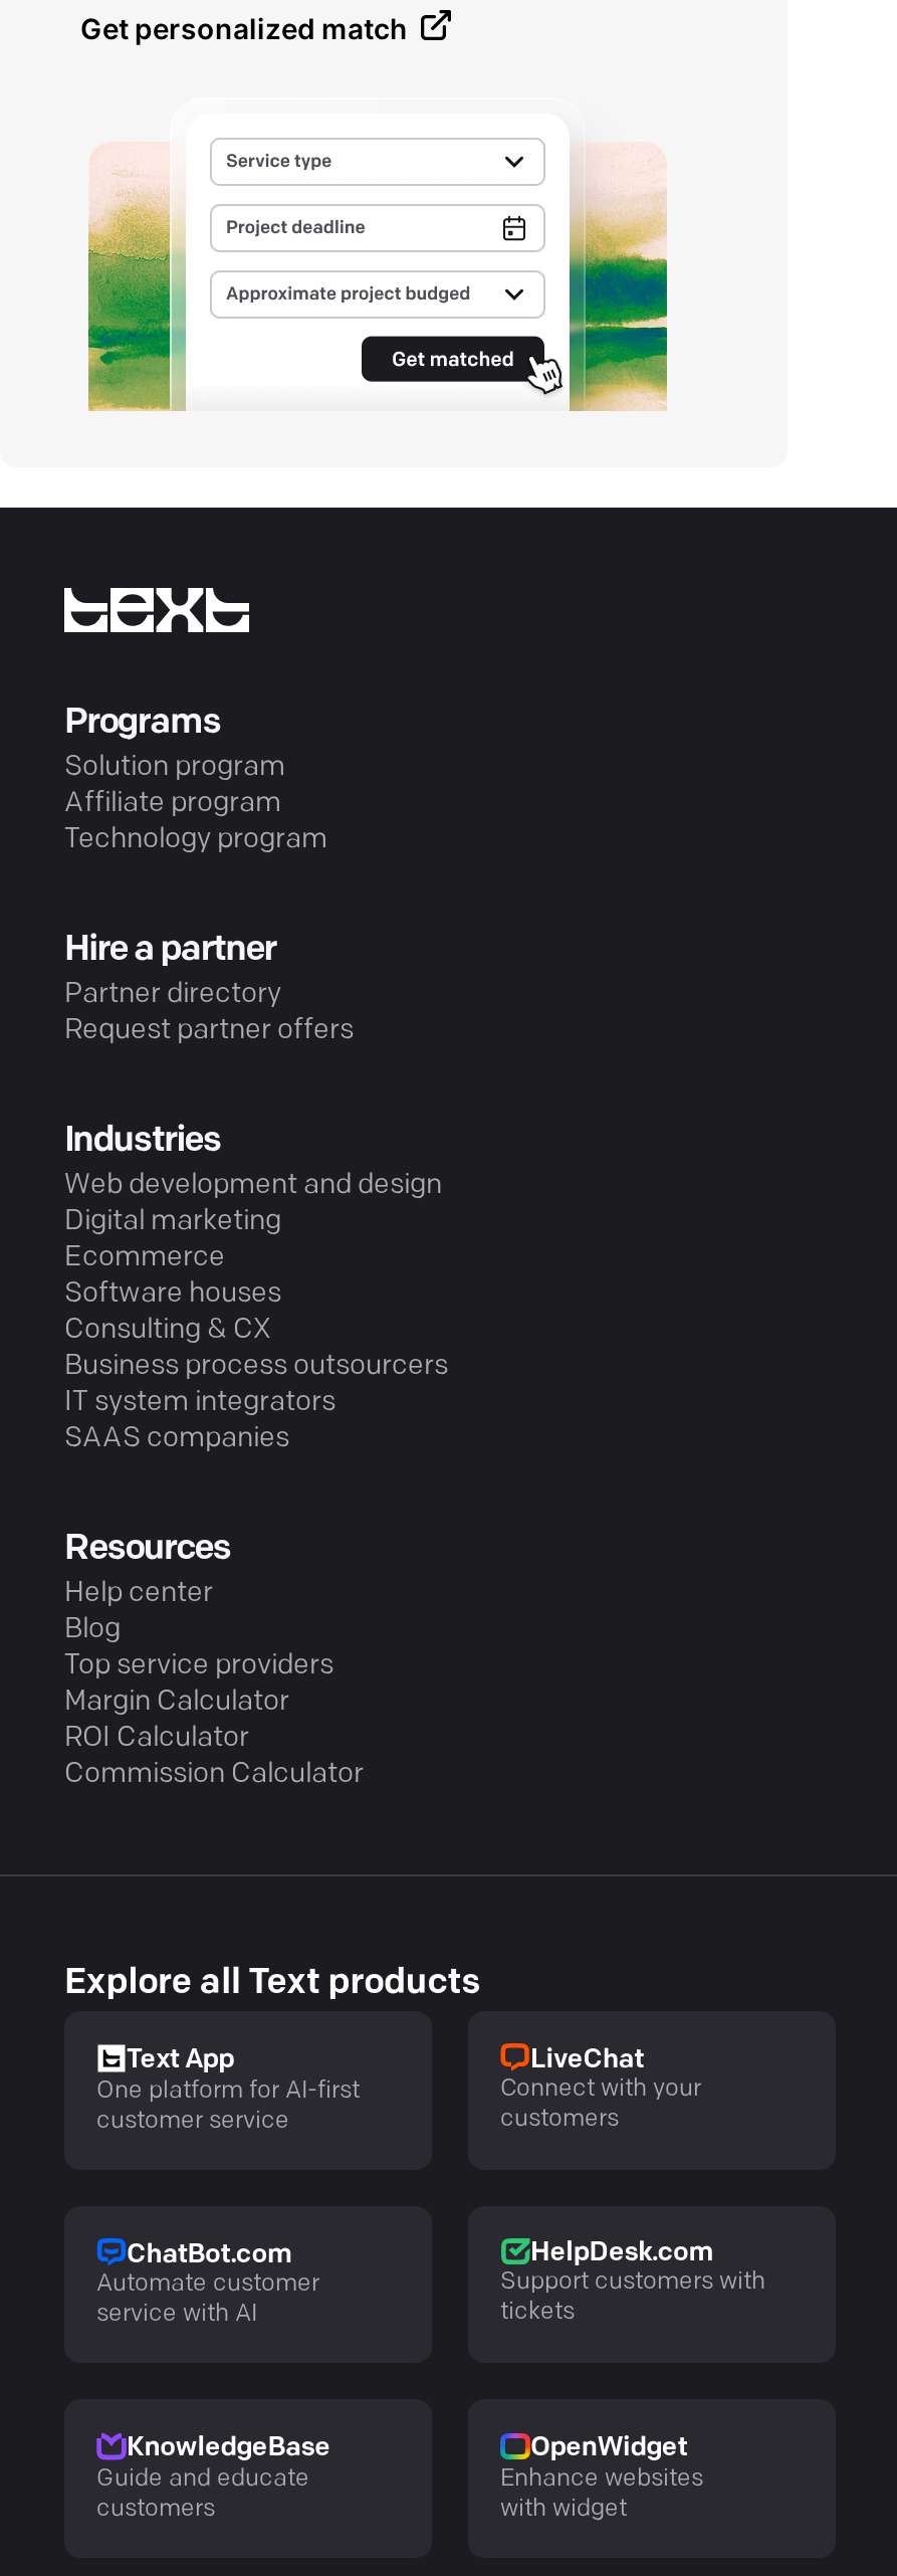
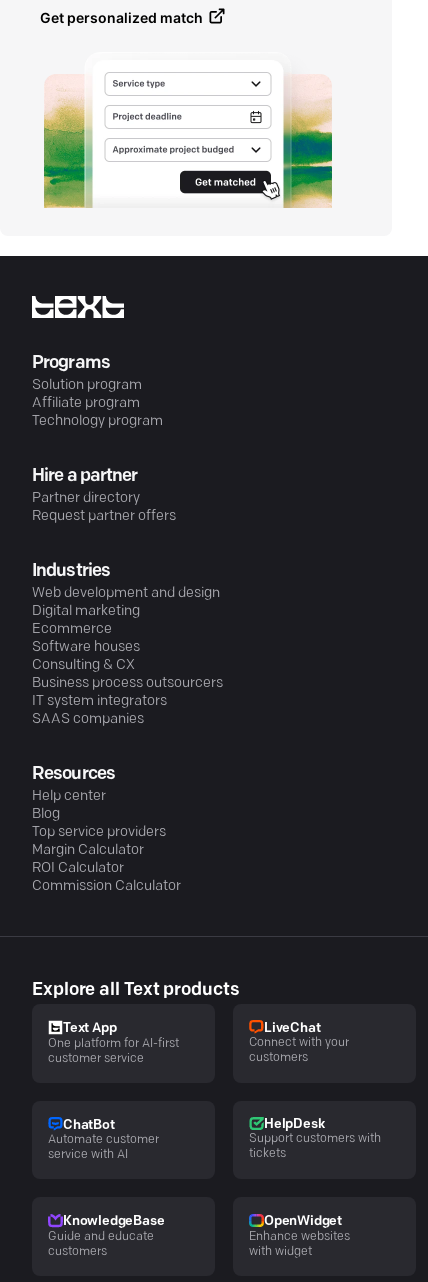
[127,2242,291,2268] ChatBot.com -> [63,1119,115,1132] ChatBot
[530,2240,712,2266] HelpDesk.com -> [264,1118,324,1131] HelpDesk

